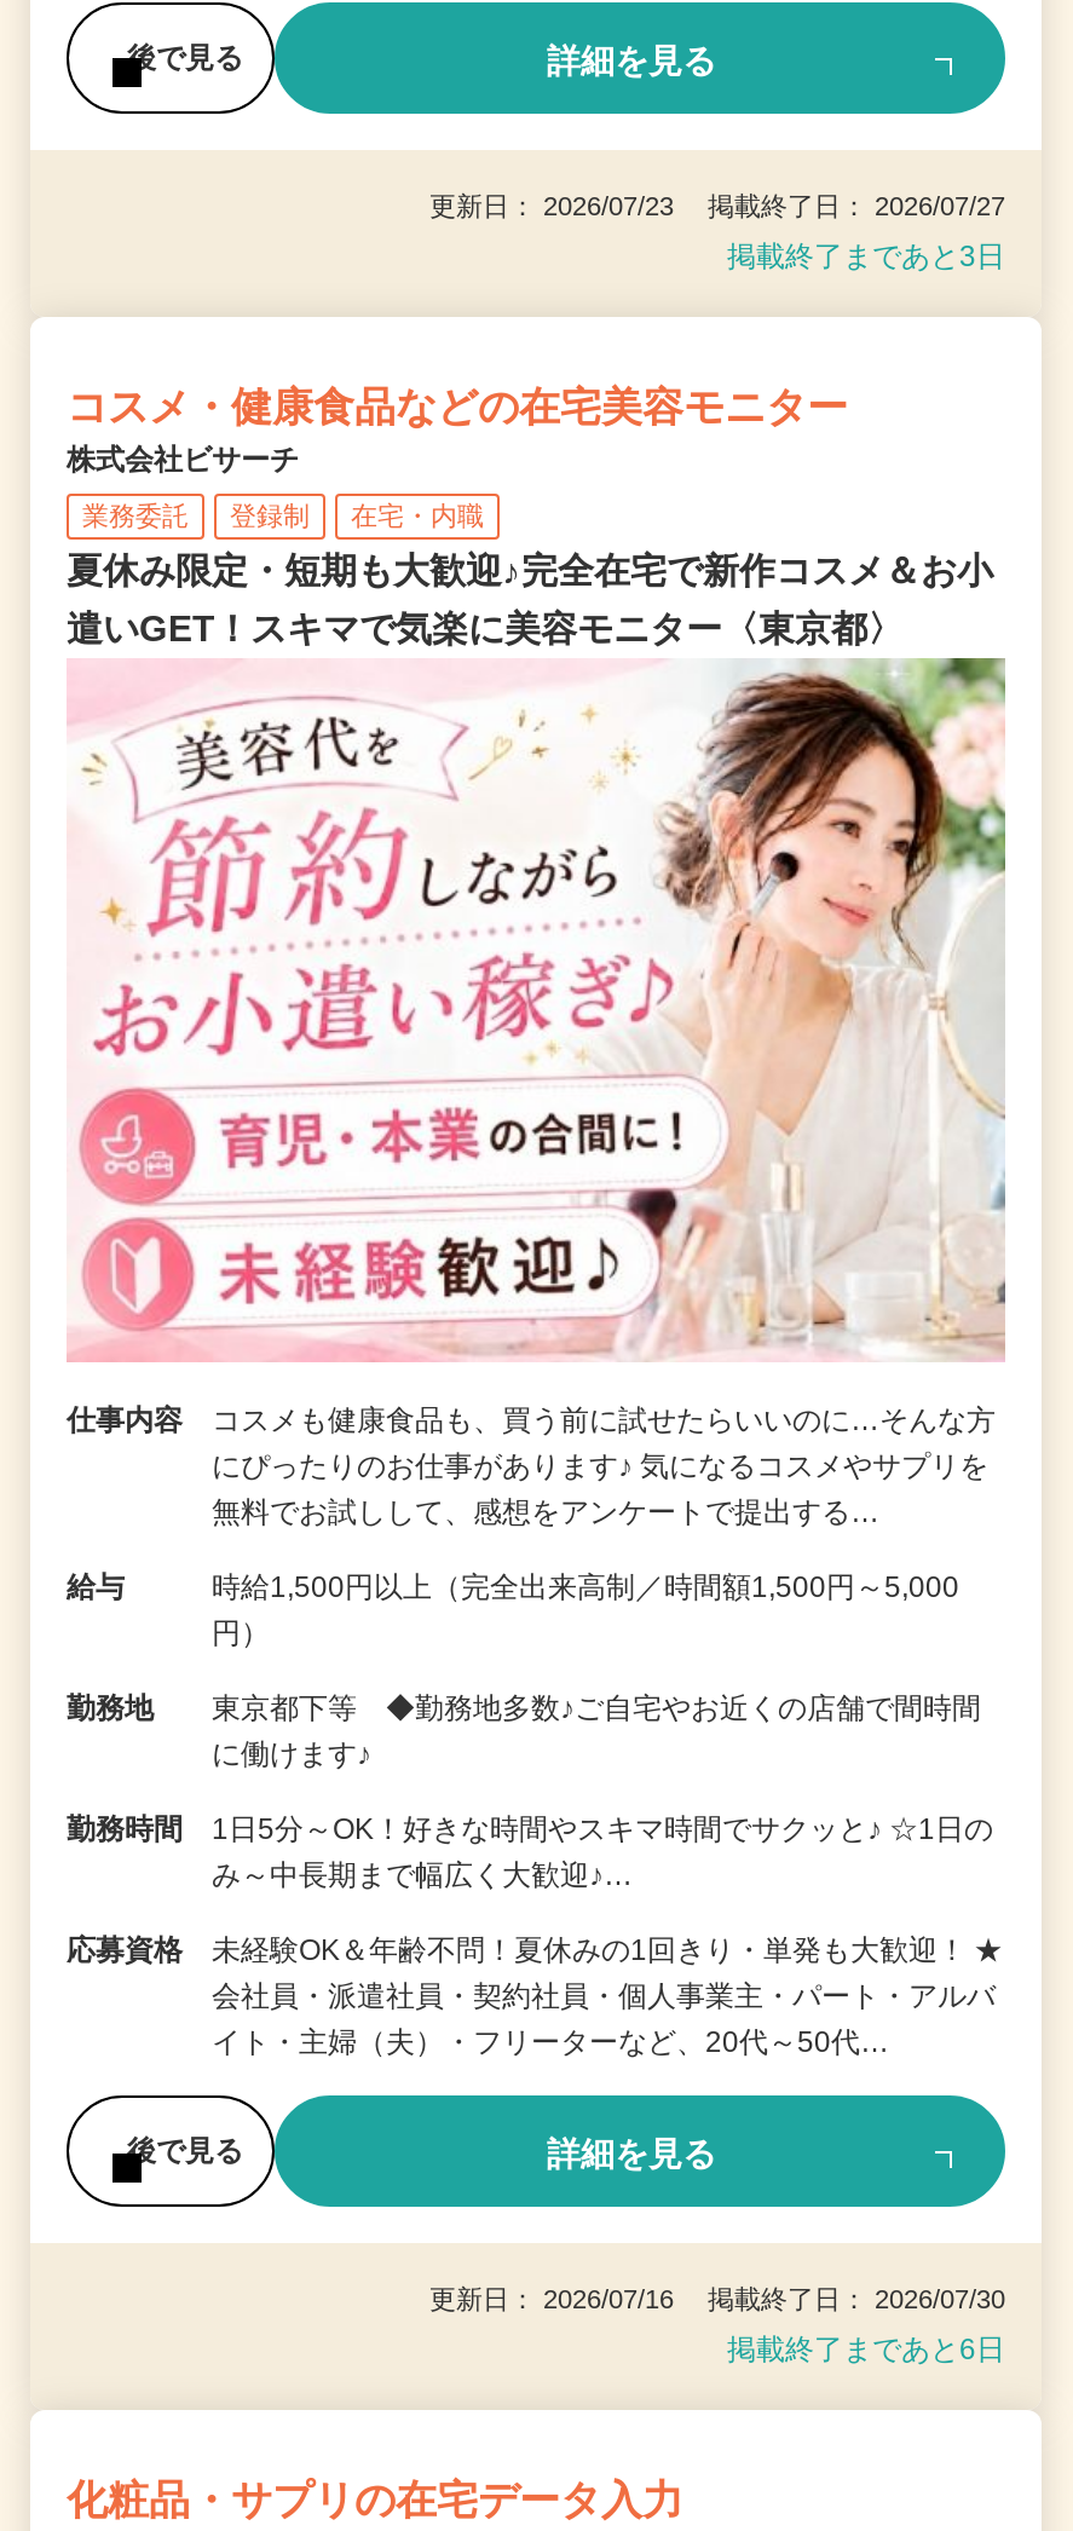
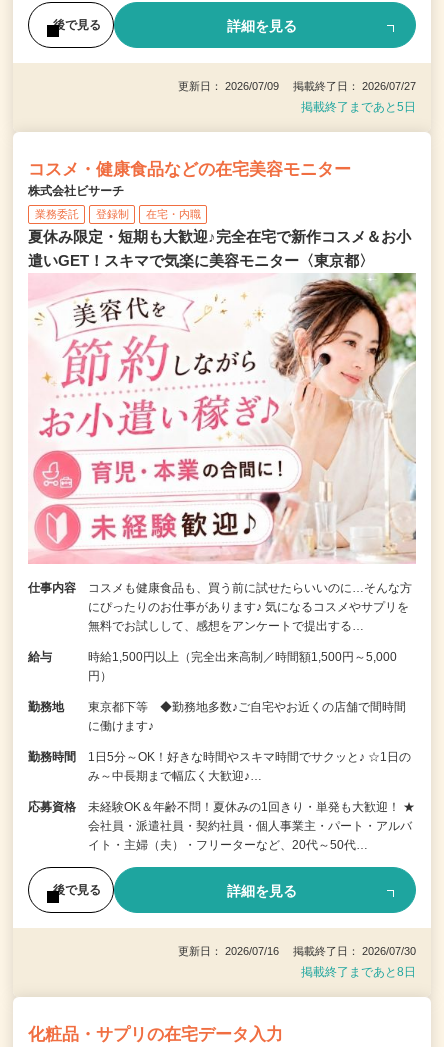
[429,191,1005,220] 更新日： 2026/07/23 掲載終了日： 2026/07/27 -> [178,80,416,92] 更新日： 2026/07/09 掲載終了日： 2026/07/27
[727,240,1005,273] 掲載終了まであと3日 -> [301,100,416,114] 掲載終了まであと5日
[727,2334,1005,2367] 掲載終了まであと6日 -> [301,965,416,979] 掲載終了まであと8日

